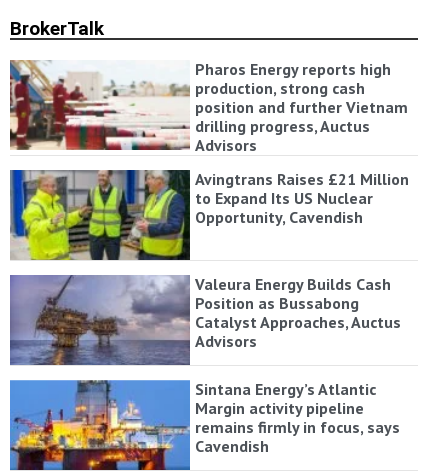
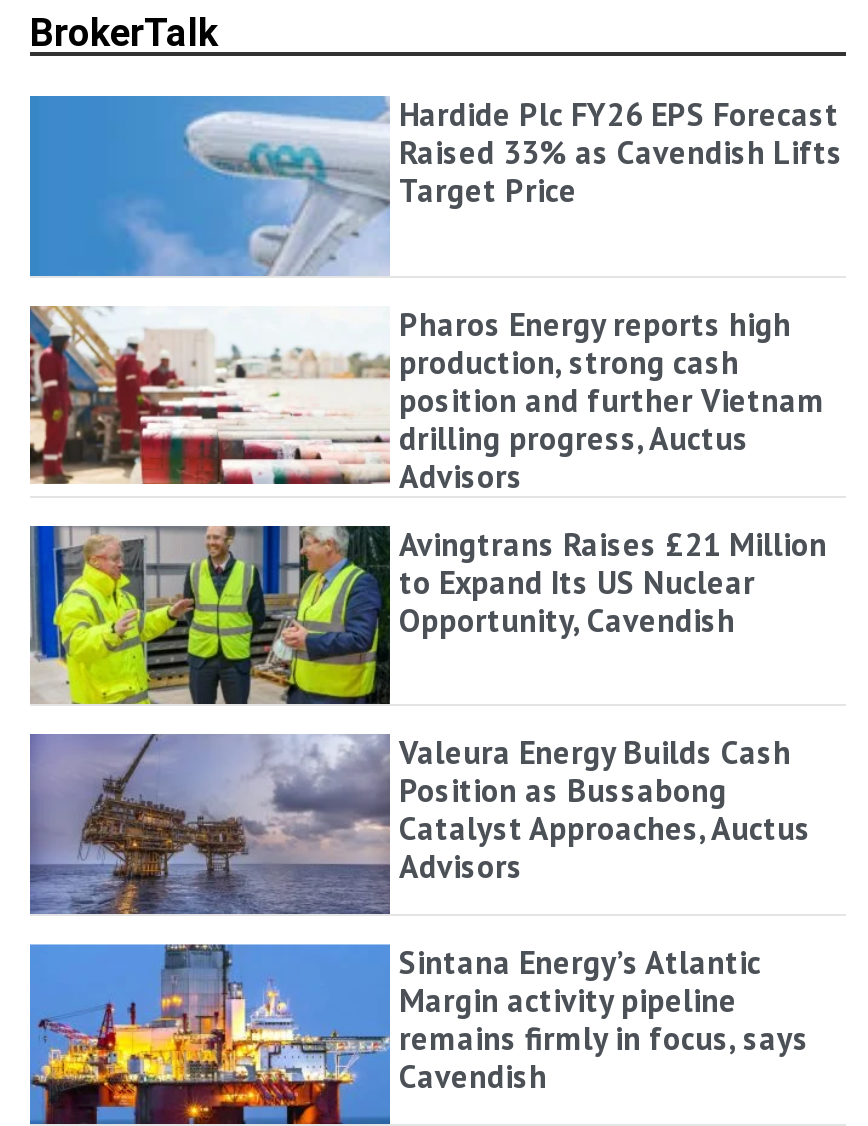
none -> [28,93,843,279] [image] | Hardide Plc FY26 EPS Forecast | Raised 33% as Cavendish Lifts | Target Price

